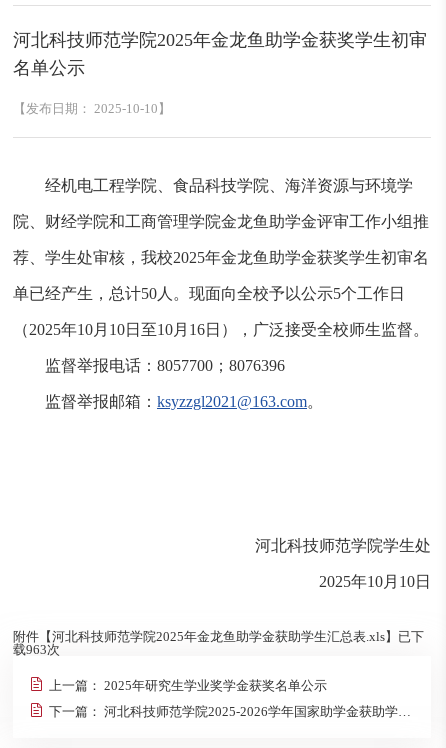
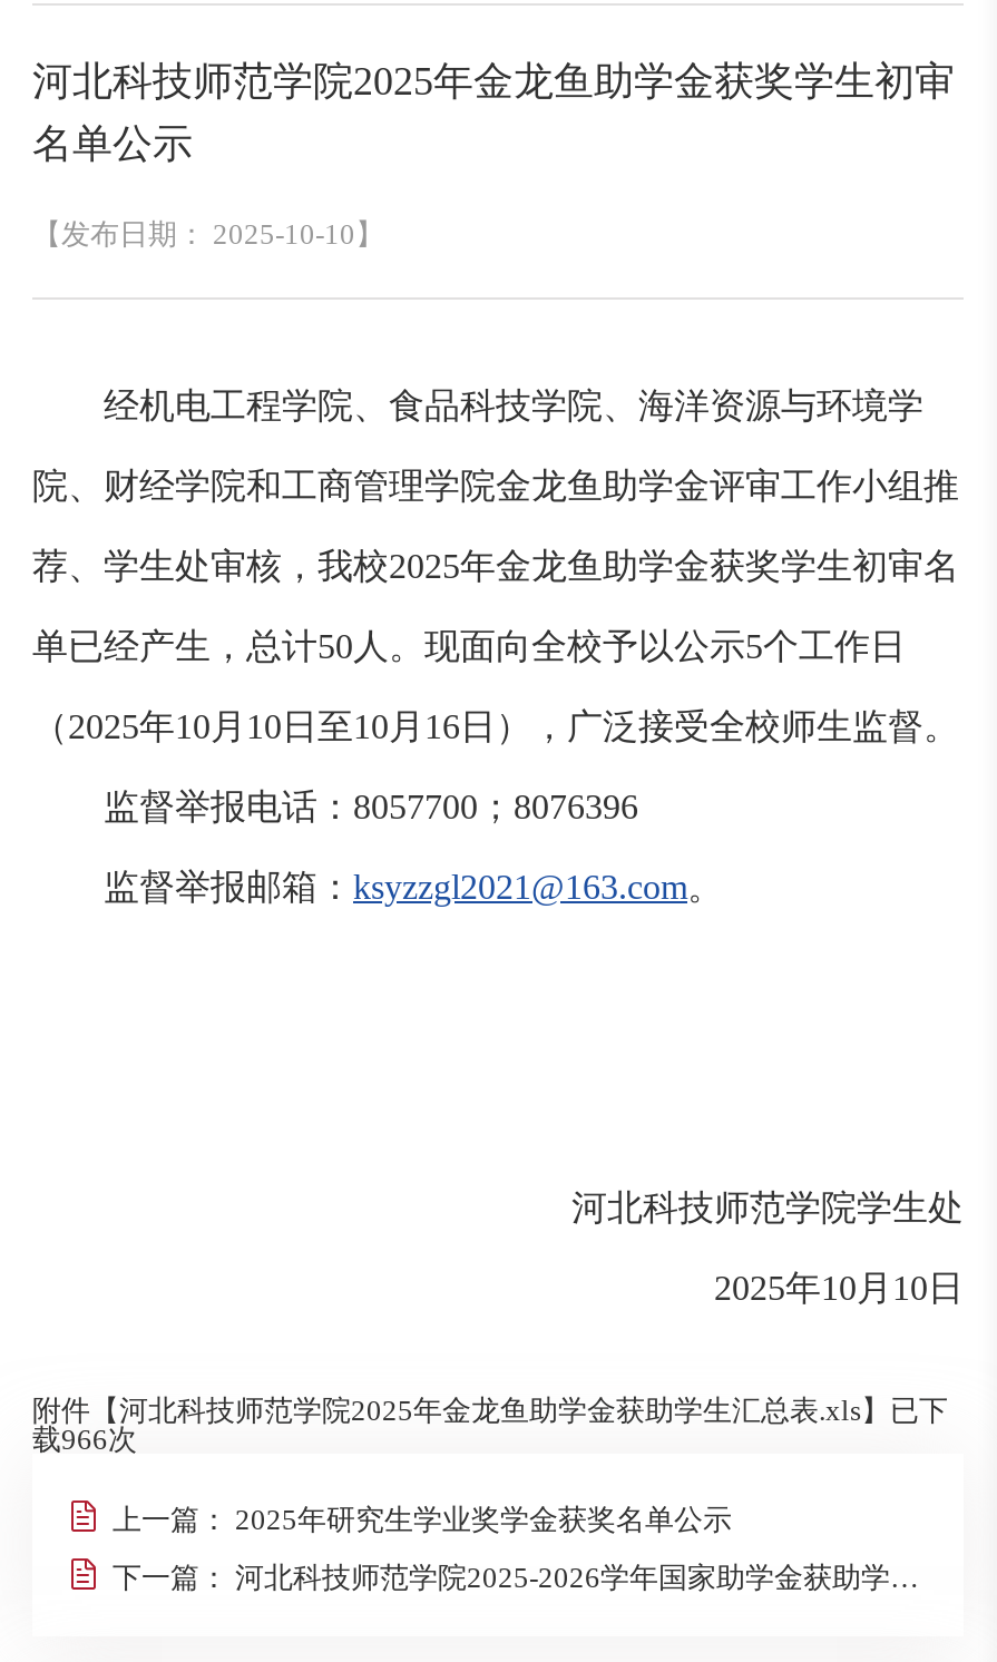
[13,642,60,657] 载963次 -> [32,1423,137,1456] 载966次

